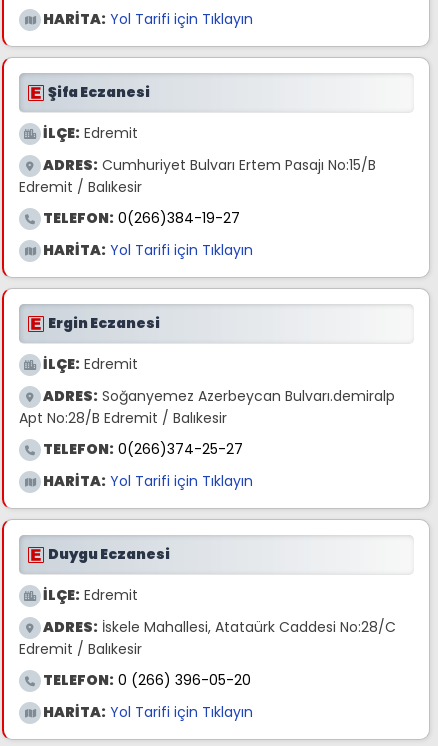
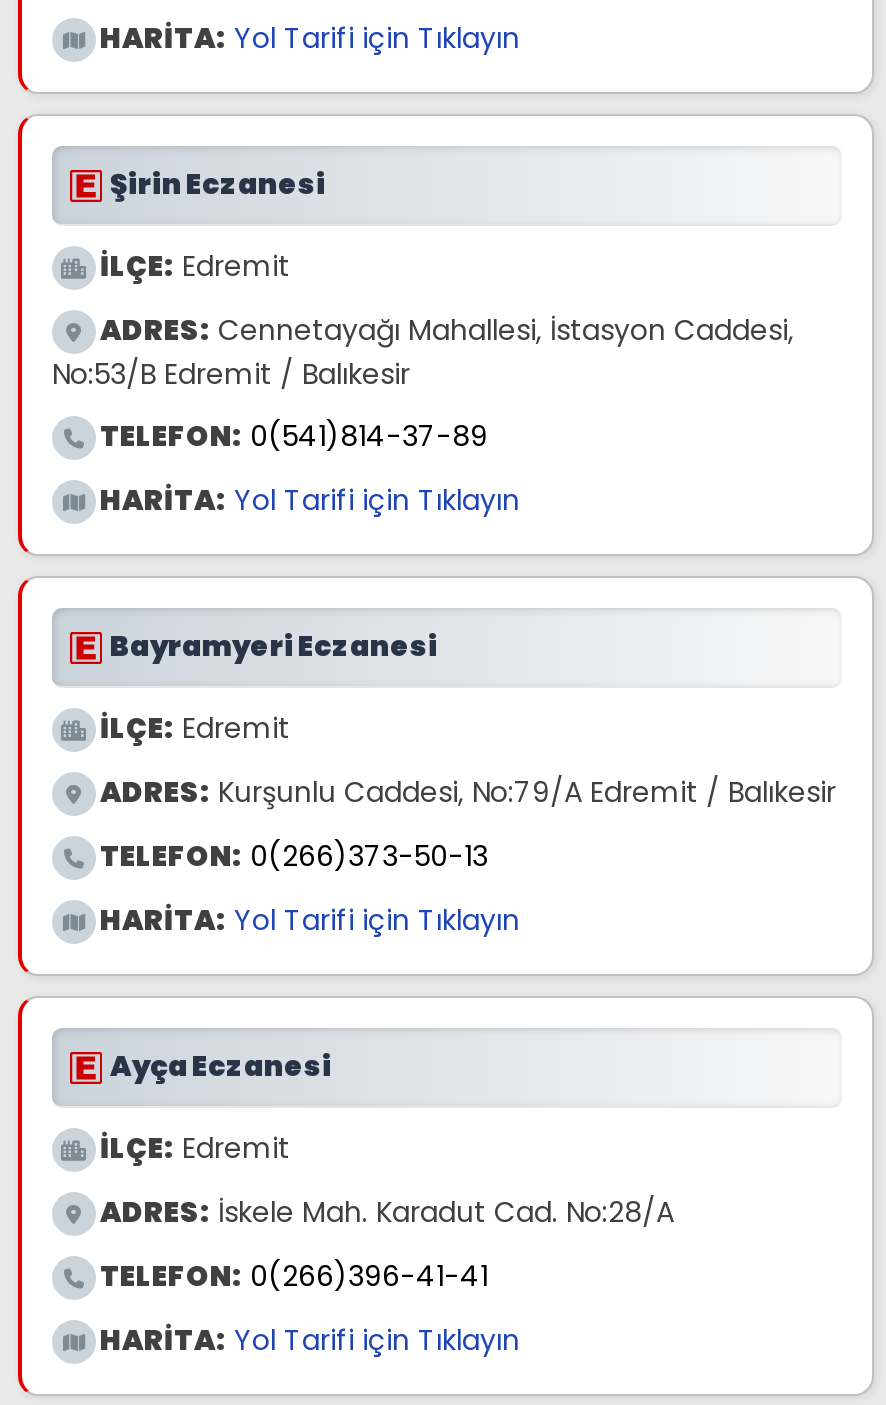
[48,82,150,102] Şifa Eczanesi -> [110,164,326,204] Şirin Eczanesi
[19,155,376,197] ADRES: Cumhuriyet Bulvarı Ertem Pasajı No:15/B | Edremit / Balıkesir -> [52,310,794,394] ADRES: Cennetayağı Mahallesi, İstasyon Caddesi, | No:53/B Edremit / Balıkesir
[41,208,240,228] TELEFON: 0(266)384-19-27 -> [96,416,488,456] TELEFON: 0(541)814-37-89
[48,313,160,333] Ergin Eczanesi -> [110,626,438,666] Bayramyeri Eczanesi
[19,386,395,428] ADRES: Soğanyemez Azerbeycan Bulvarı.demiralp | Apt No:28/B Edremit / Balıkesir -> [96,772,836,812] ADRES: Kurşunlu Caddesi, No:79/A Edremit / Balıkesir
[41,439,243,459] TELEFON: 0(266)374-25-27 -> [96,836,488,876] TELEFON: 0(266)373-50-13
[48,544,170,564] Duygu Eczanesi -> [110,1046,332,1086] Ayça Eczanesi
[19,617,396,659] ADRES: İskele Mahallesi, Atataürk Caddesi No:28/C | Edremit / Balıkesir -> [96,1192,674,1232] ADRES: İskele Mah. Karadut Cad. No:28/A
[41,670,251,690] TELEFON: 0 (266) 396-05-20 -> [96,1256,488,1296] TELEFON: 0(266)396-41-41

